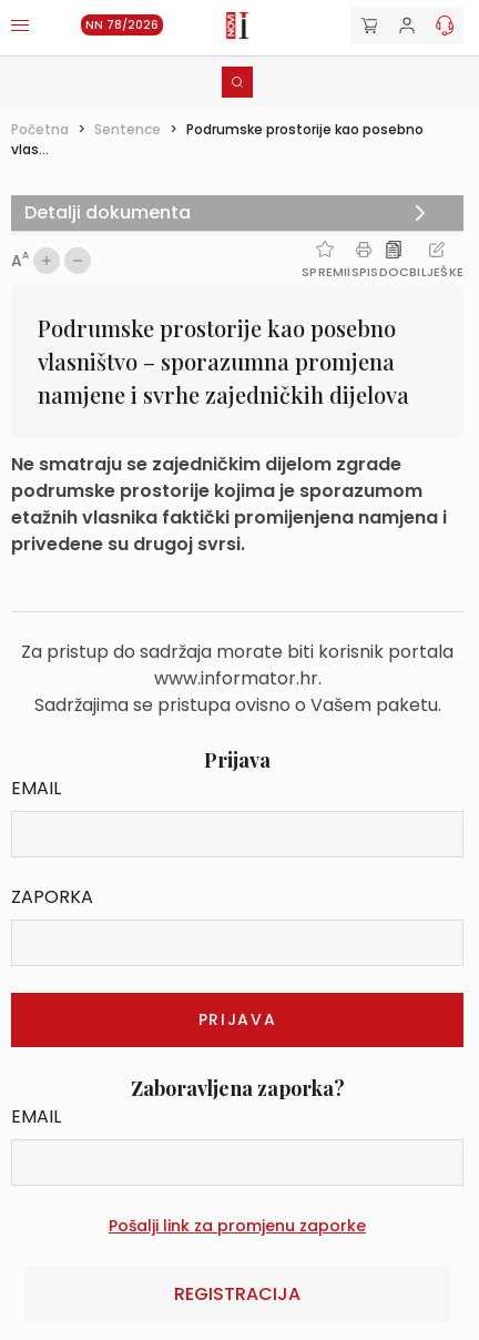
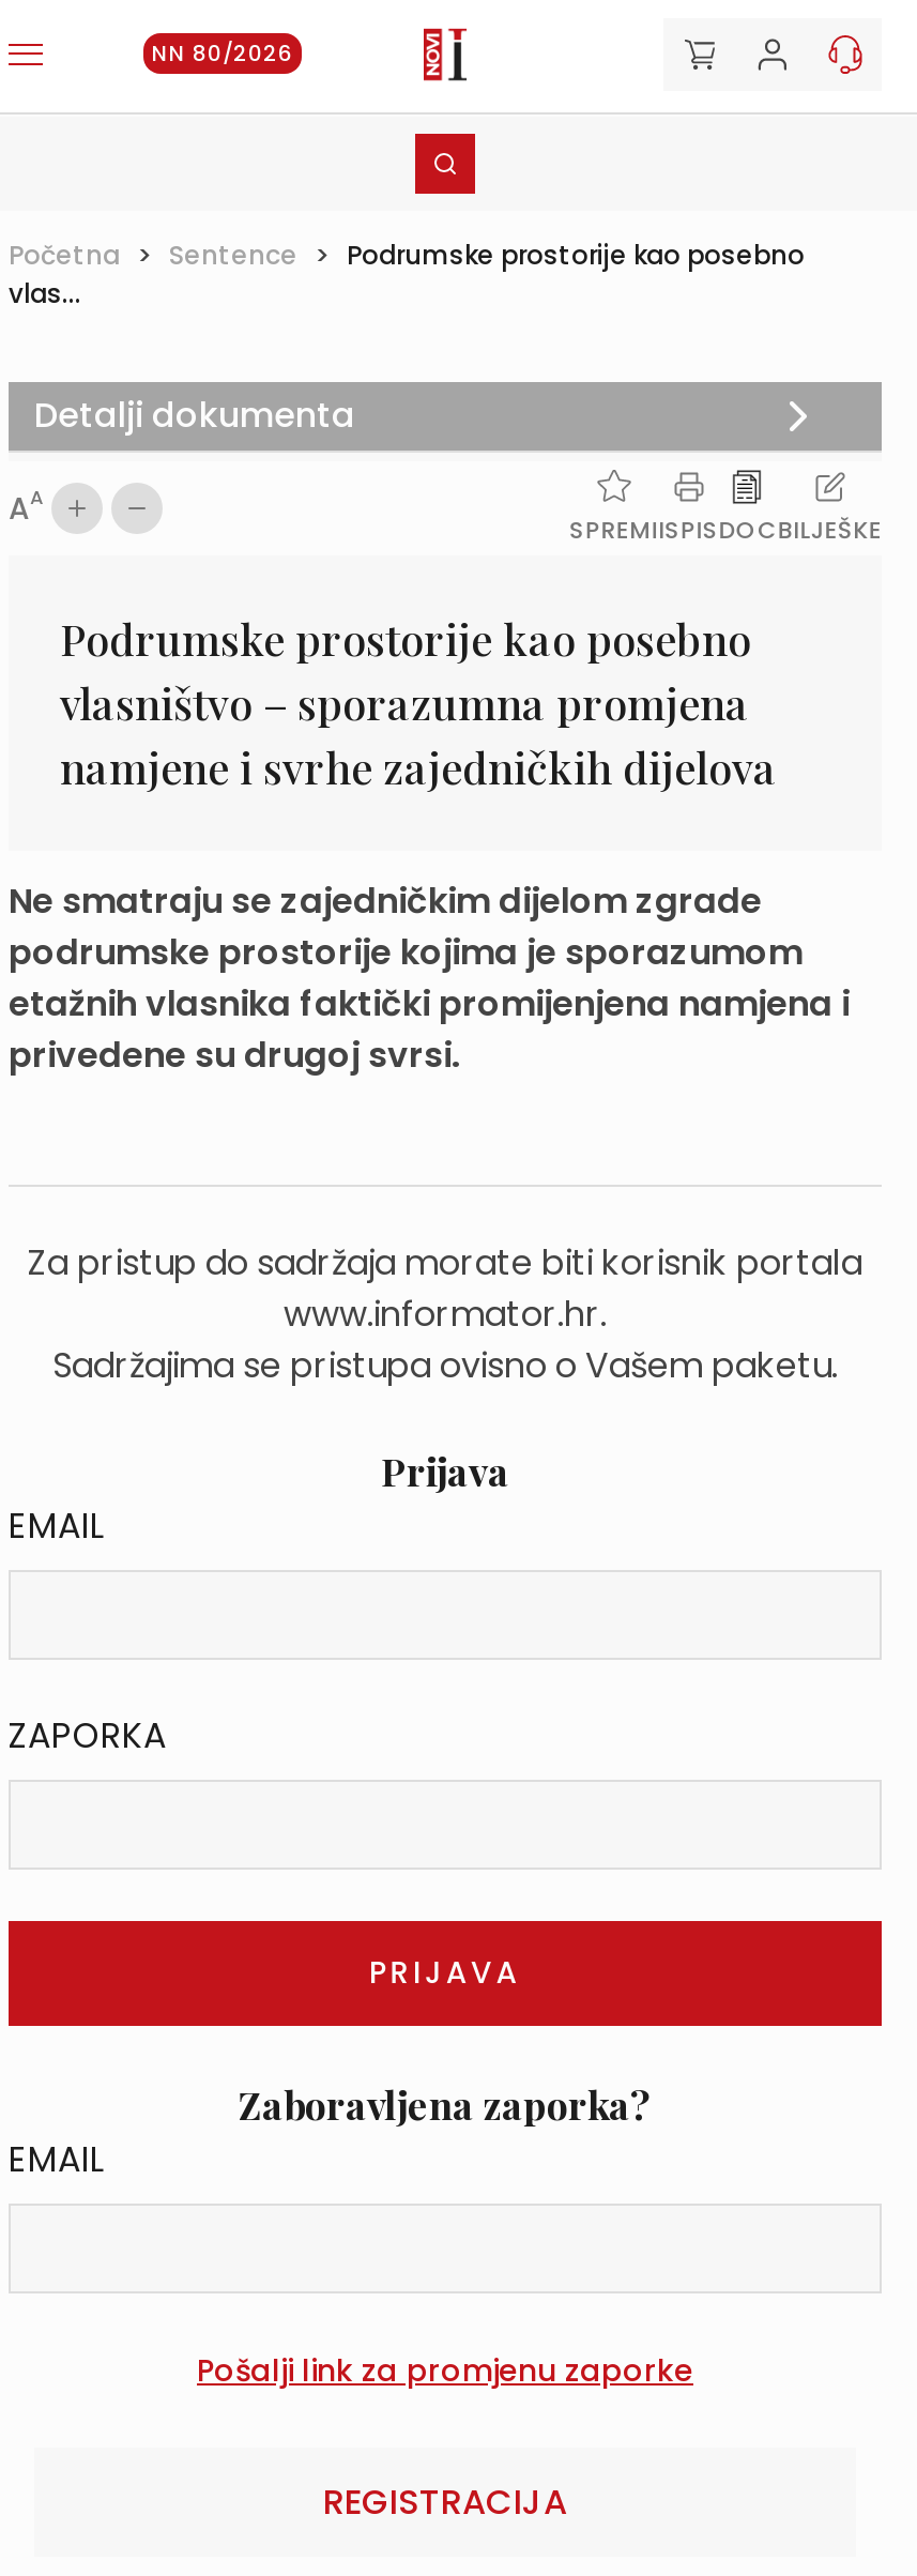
[85,17,159,33] NN 78/2026 -> [152,37,293,70] NN 80/2026

